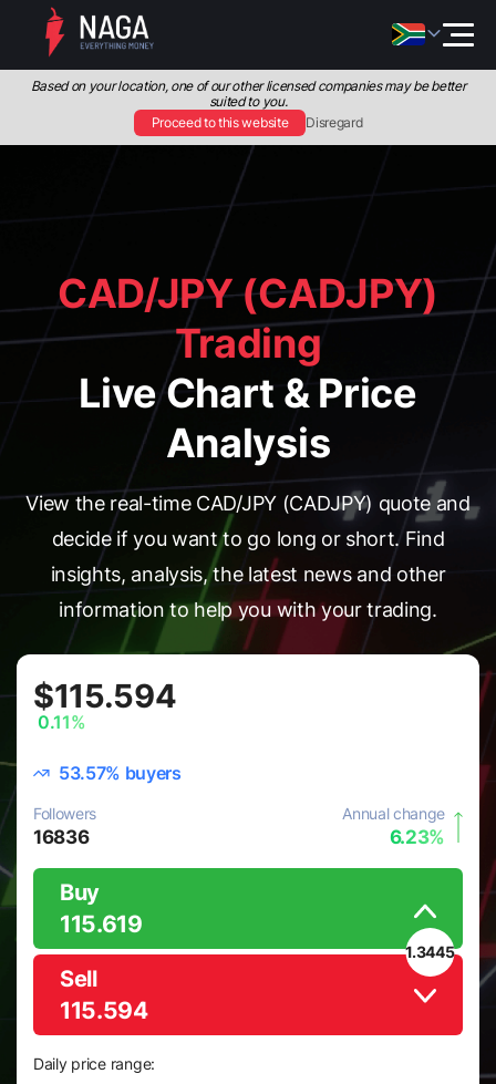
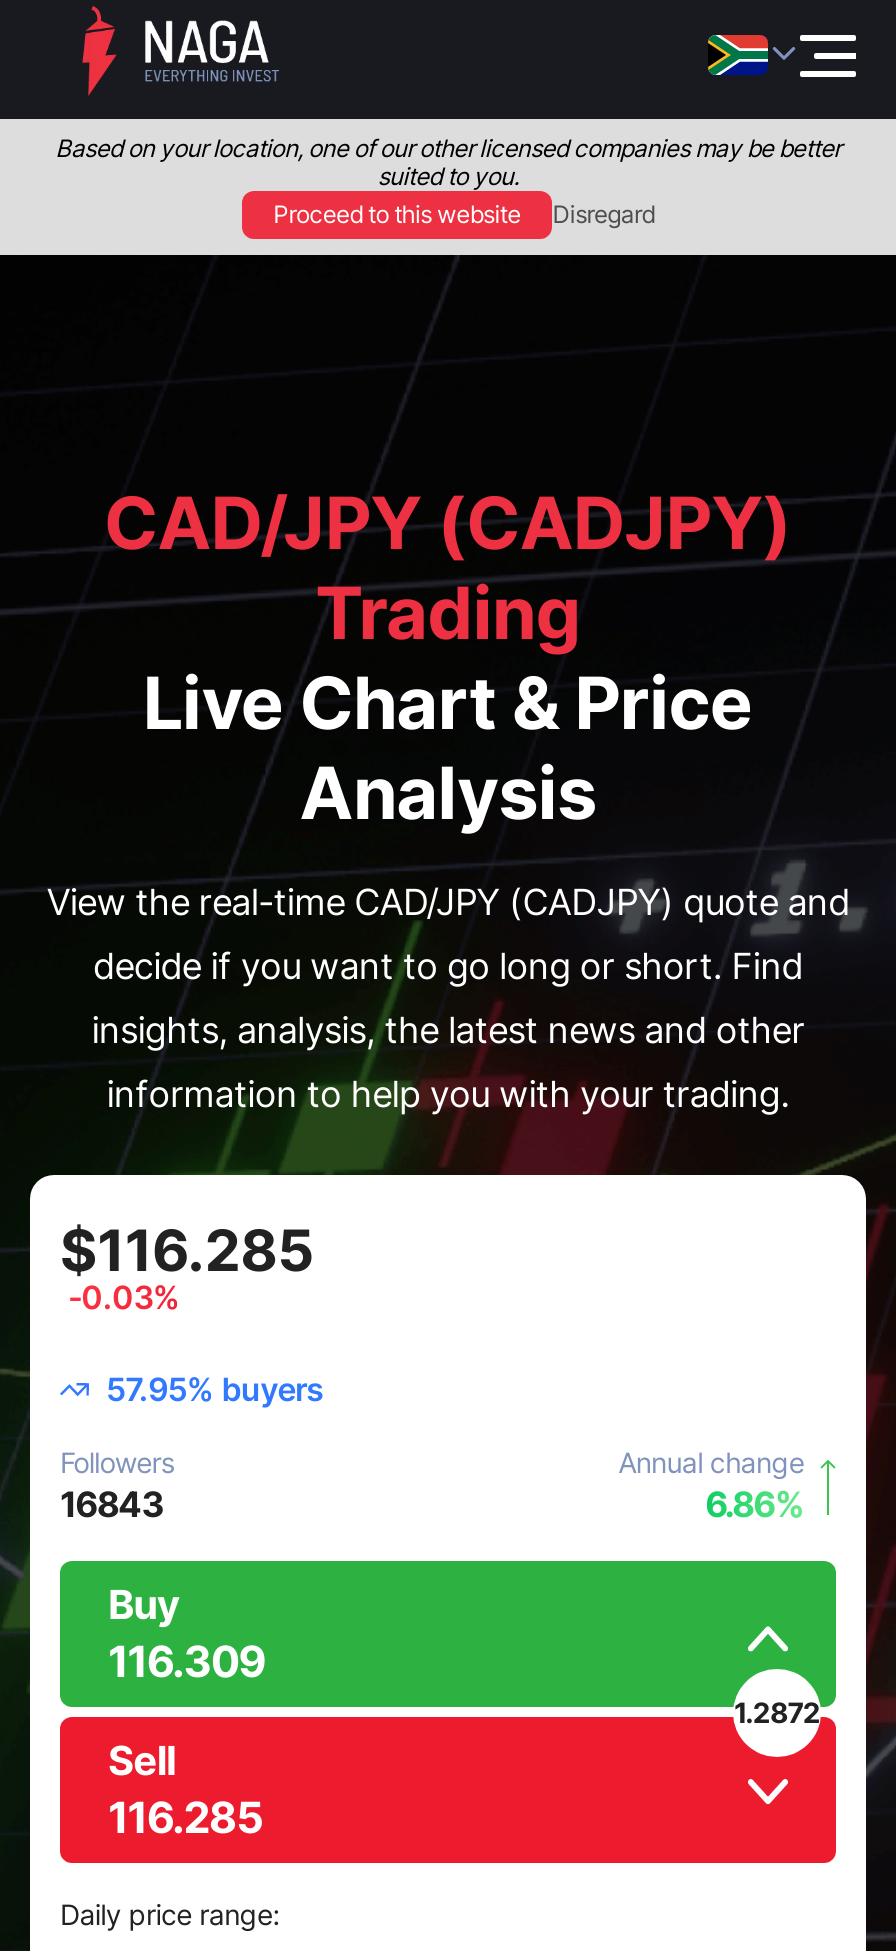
[33,677,176,715] $115.594 -> [60,1215,315,1285] $116.285
[38,711,86,733] 0.11% -> [68,1277,180,1317] -0.03%
[59,762,181,784] 53.57% buyers -> [106,1369,324,1409] 57.95% buyers
[33,825,89,848] 16836 -> [60,1483,163,1525] 16843
[389,825,445,848] 6.23% -> [705,1483,804,1525] 6.86%
[60,909,143,938] 115.619 -> [108,1635,266,1687] 116.309
[406,942,454,961] 1.3445 -> [734,1695,820,1729] 1.2872
[60,995,148,1024] 115.594 -> [108,1791,264,1843] 116.285

